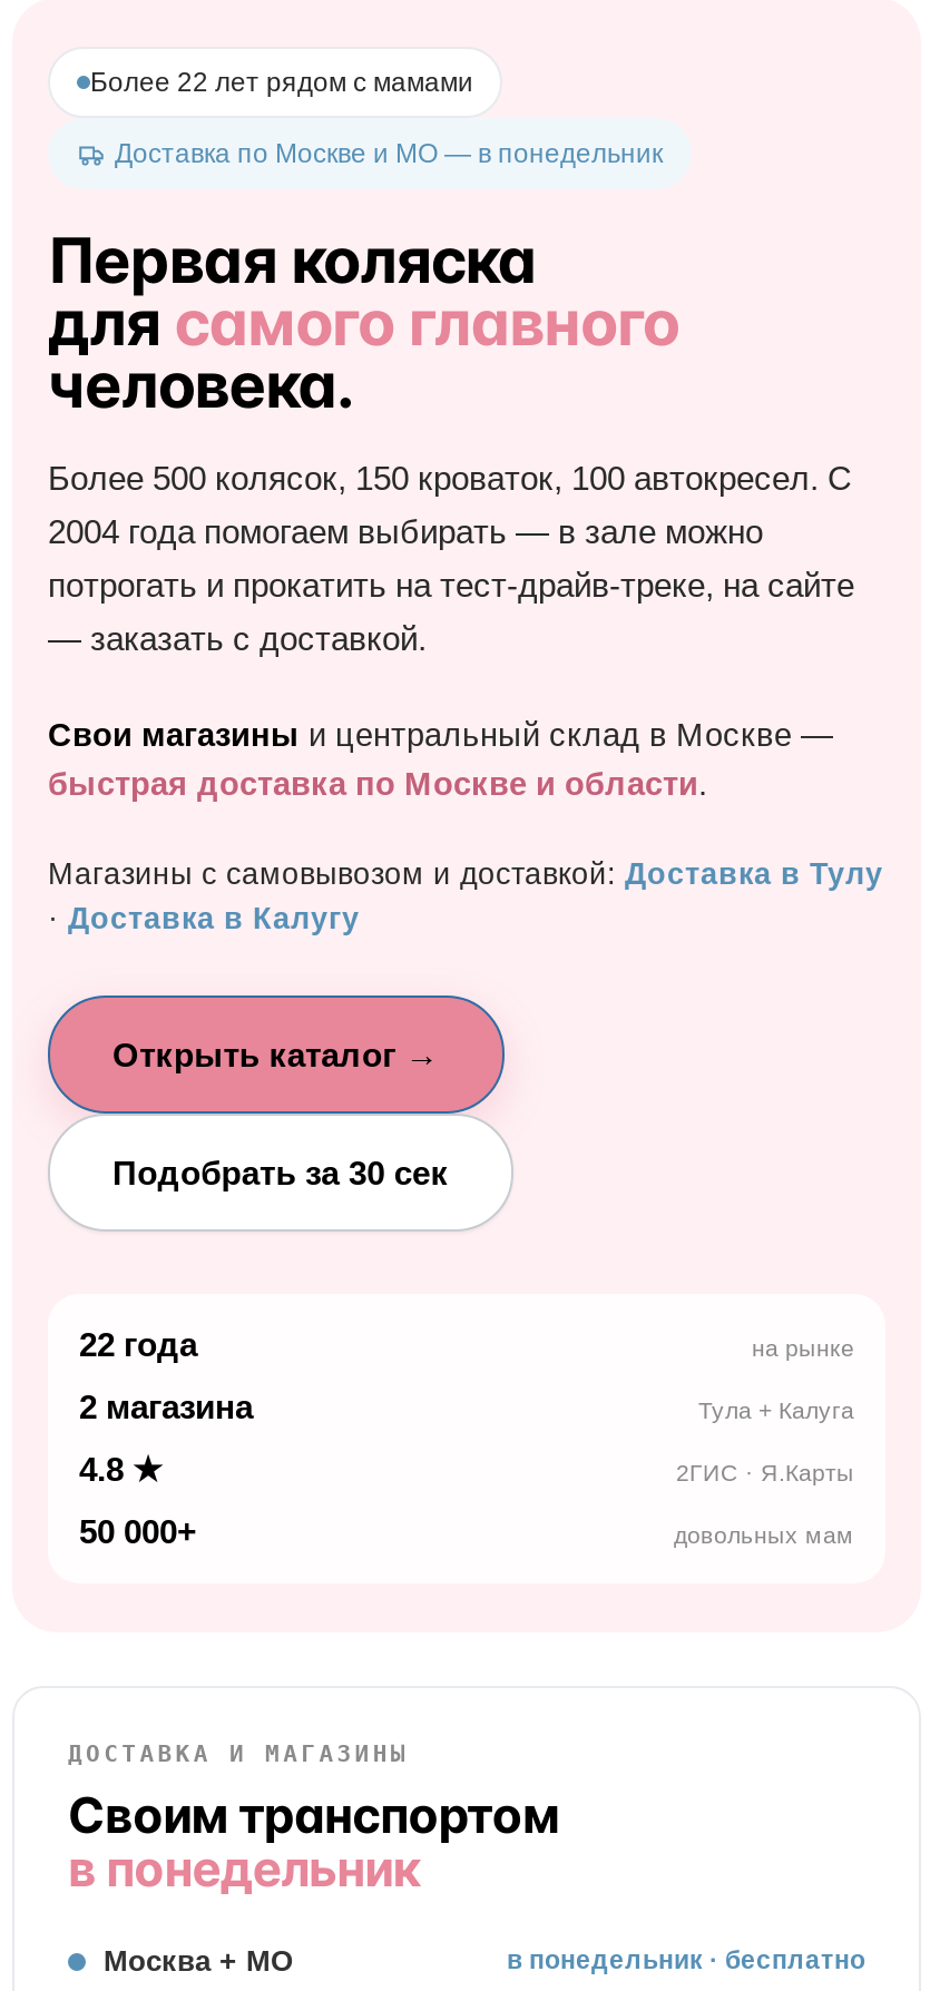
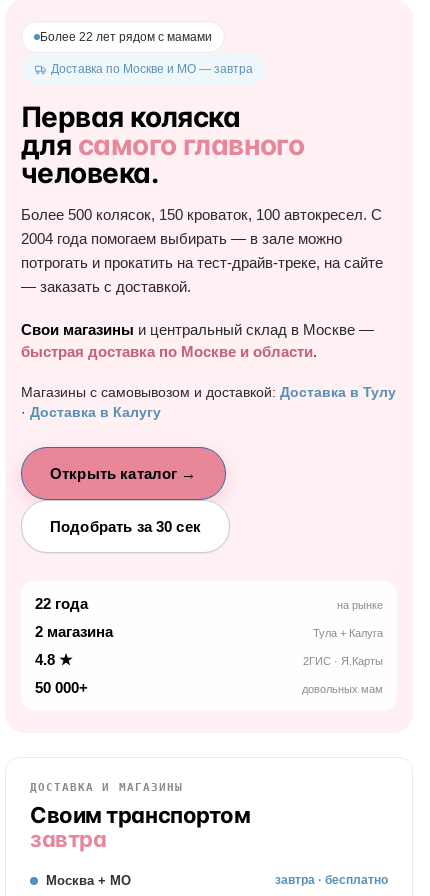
[115,138,663,169] Доставка по Москве и МО — в понедельник -> [51,62,253,76] Доставка по Москве и МО — завтра
[68,1840,421,1897] в понедельник -> [30,826,106,852] завтра
[507,1946,865,1973] в понедельник · бесплатно -> [275,874,388,886] завтра · бесплатно

